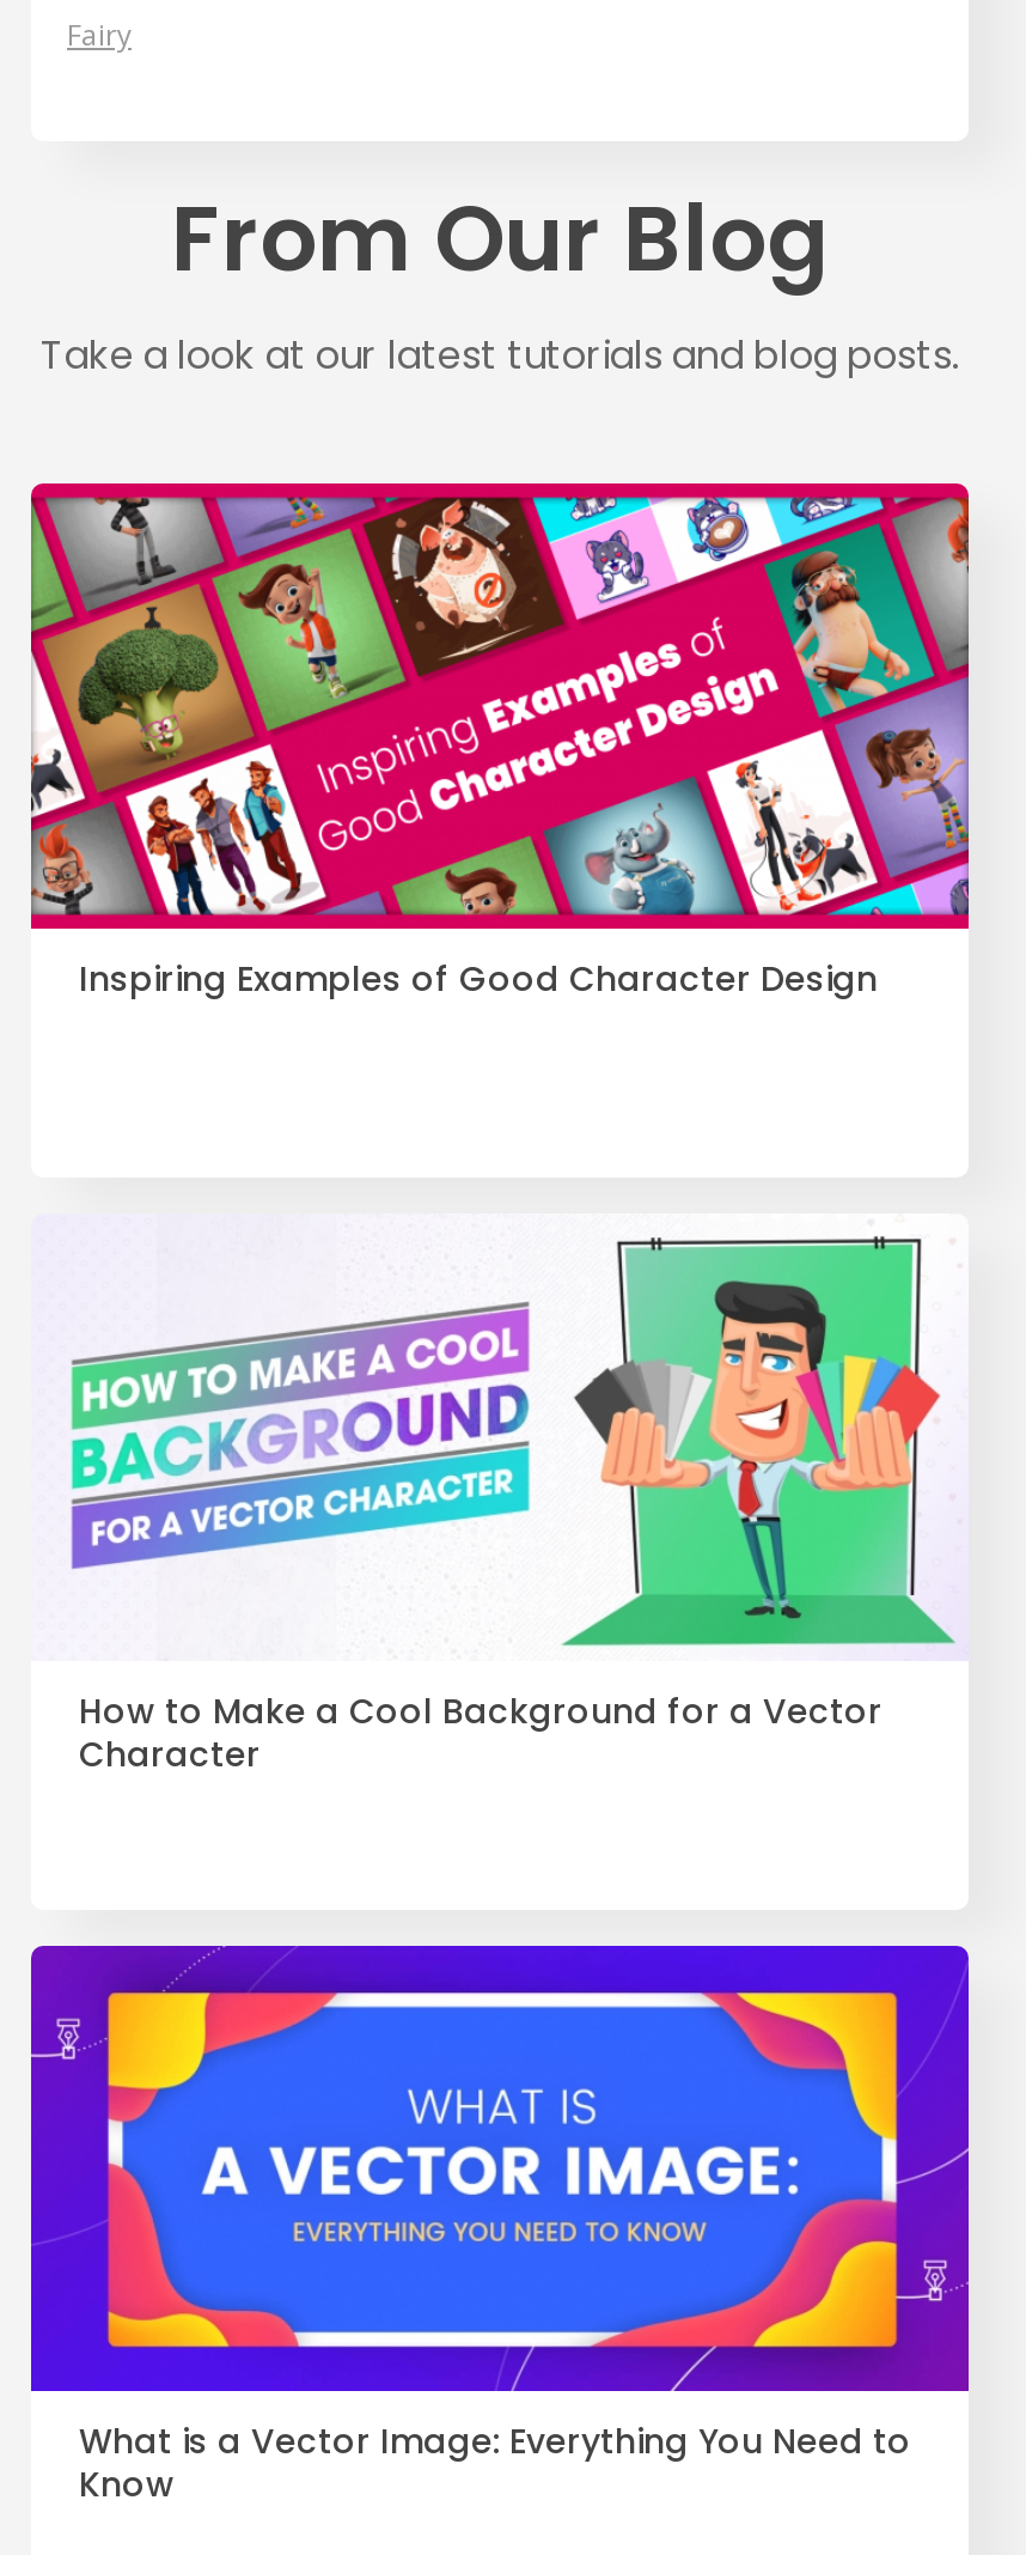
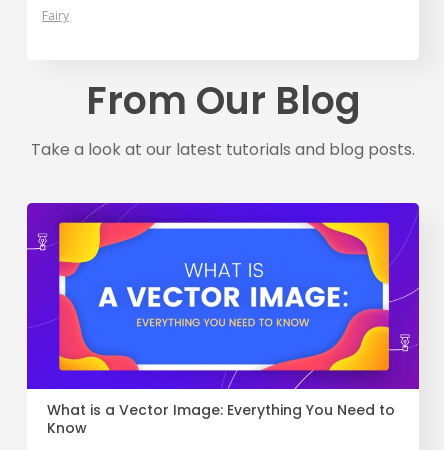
[29,481,971,1004] [image] | Inspiring Examples of Good Character Design -> none
[79,1235,954,1778] [image] | How to Make a Cool Background for a Vector | Character -> none
[69,1300,531,1570] [image] -> none

